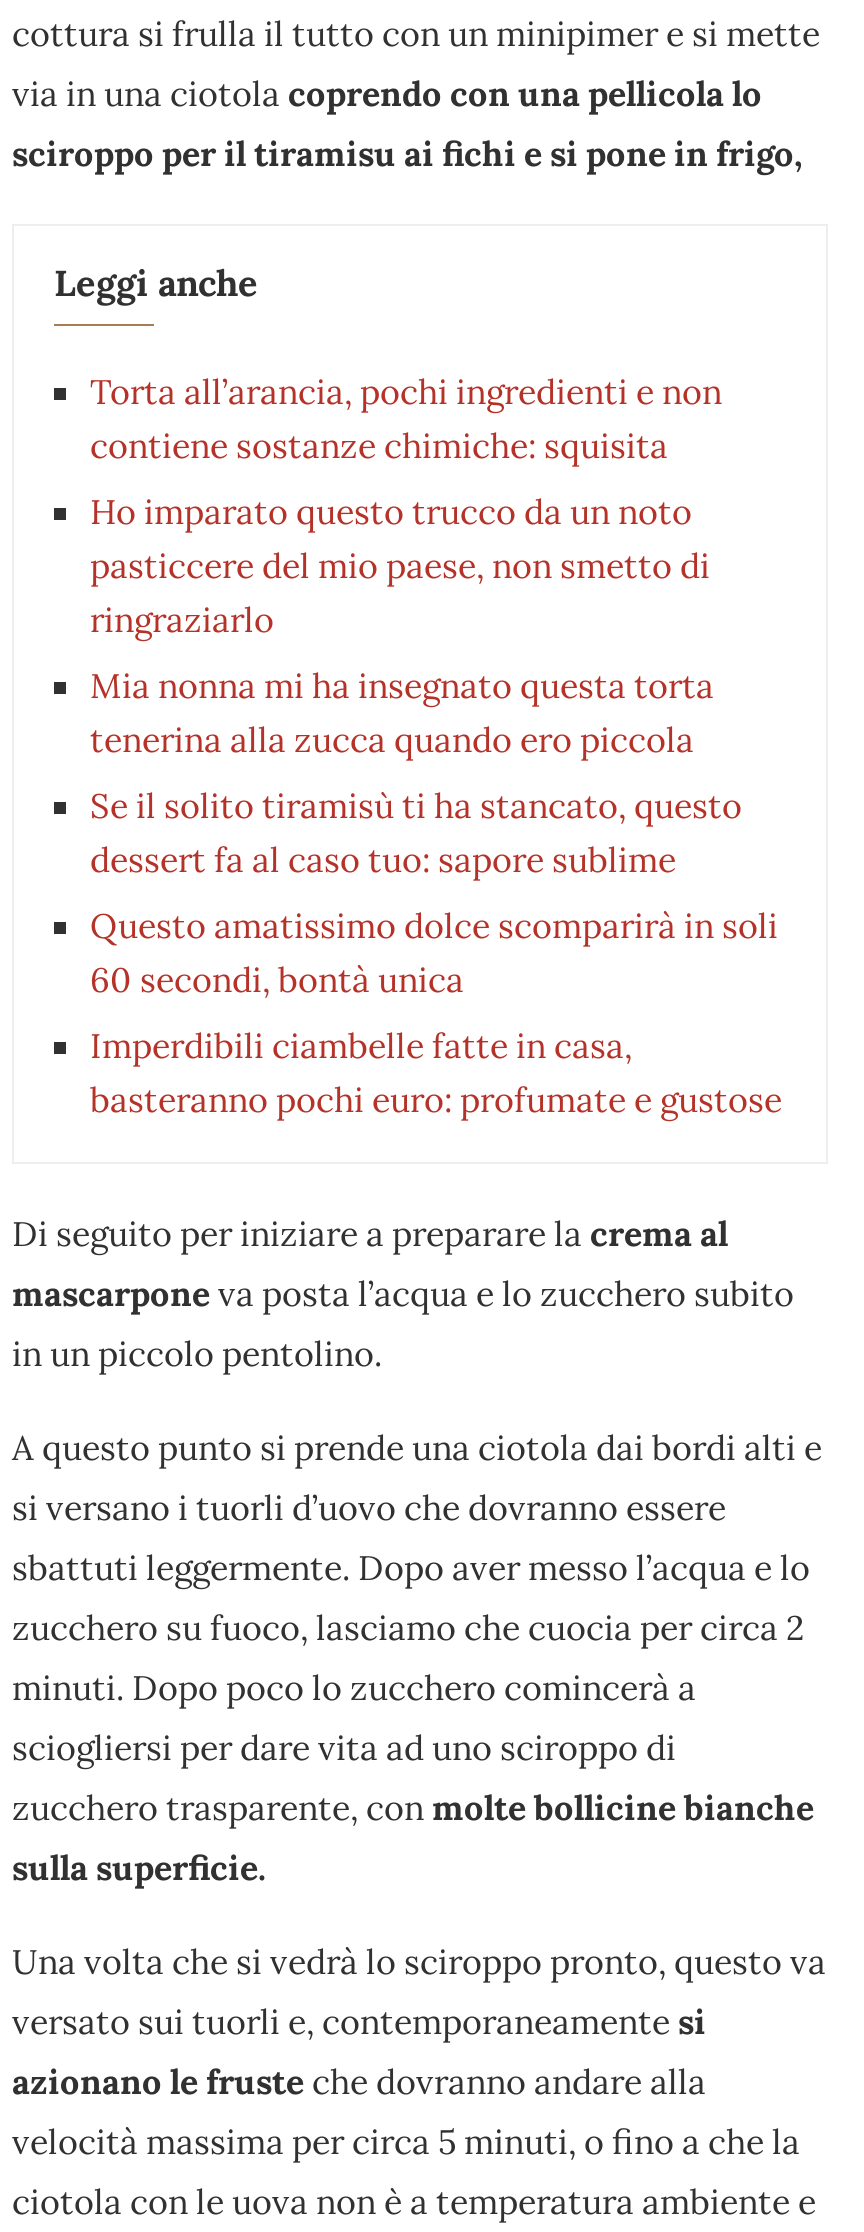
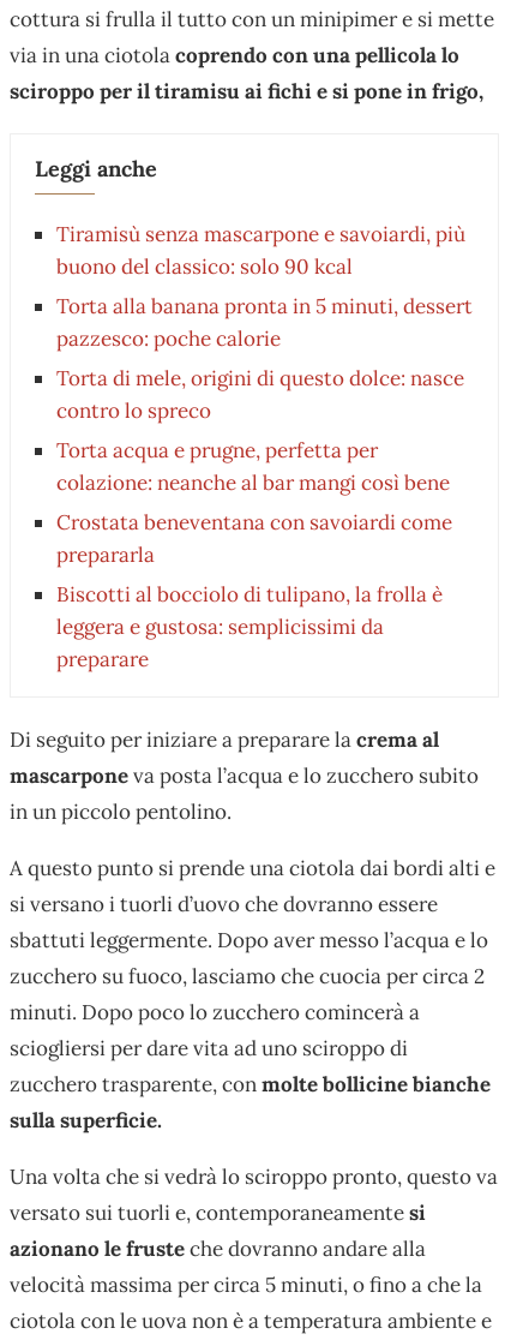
[90,369,722,467] Torta all’arancia, pochi ingredienti e non | contiene sostanze chimiche: squisita -> [56,222,465,280] Tiramisù senza mascarpone e savoiardi, più | buono del classico: solo 90 kcal
[90,489,710,641] Ho imparato questo trucco da un noto | pasticcere del mio paese, non smetto di | ringraziarlo -> [56,294,473,352] Torta alla banana pronta in 5 minuti, dessert | pazzesco: poche calorie
[90,663,714,761] Mia nonna mi ha insegnato questa torta | tenerina alla zucca quando ero piccola -> [56,366,464,424] Torta di mele, origini di questo dolce: nasce | contro lo spreco
[90,783,742,881] Se il solito tiramisù ti ha stancato, questo | dessert fa al caso tuo: sapore sublime -> [56,438,450,496] Torta acqua e prugne, perfetta per | colazione: neanche al bar mangi così bene
[90,903,778,1001] Questo amatissimo dolce scomparirà in soli | 60 secondi, bontà unica -> [56,510,452,569] Crostata beneventana con savoiardi come | prepararla
[90,1023,782,1121] Imperdibili ciambelle fatte in casa, | basteranno pochi euro: profumate e gustose -> [56,582,443,673] Biscotti al bocciolo di tulipano, la frolla è | leggera e gustosa: semplicissimi da | preparare

